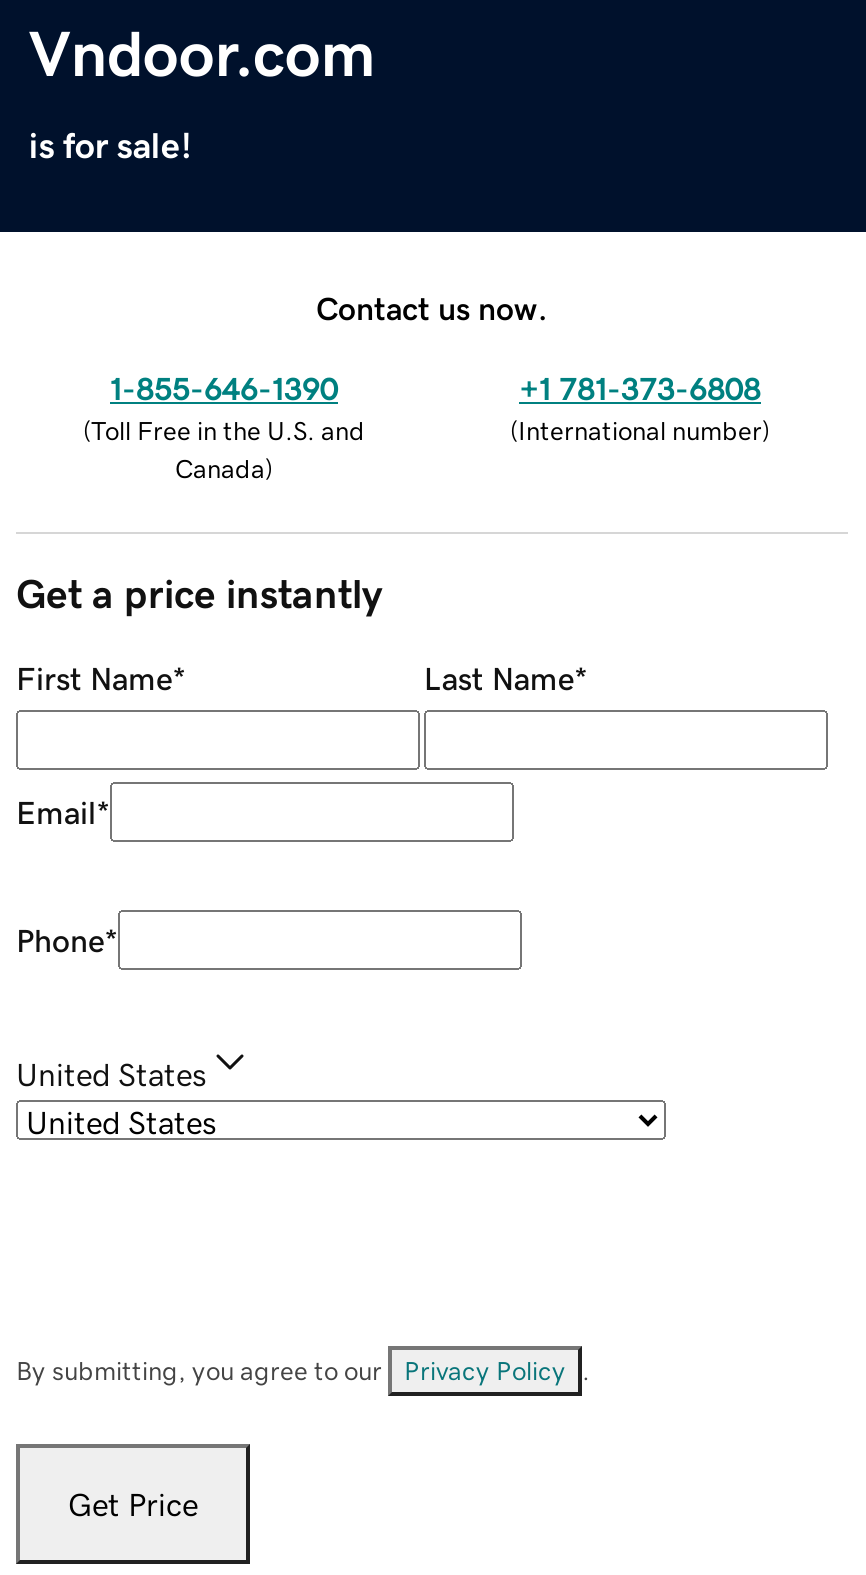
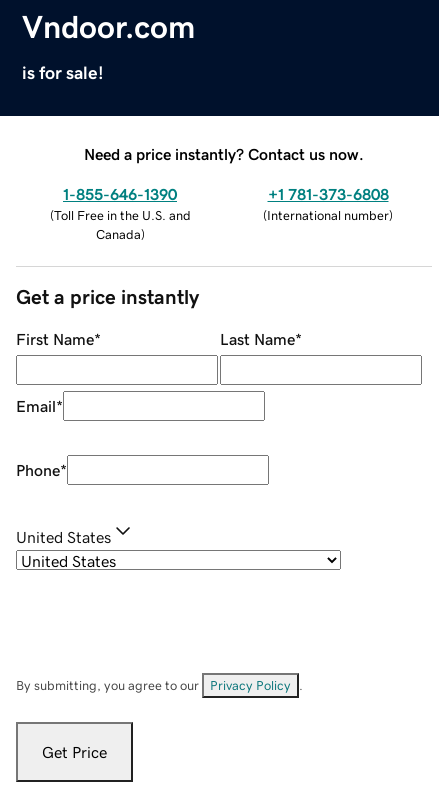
[316,291,548,323] Contact us now. -> [84,146,364,162] Need a price instantly? Contact us now.

